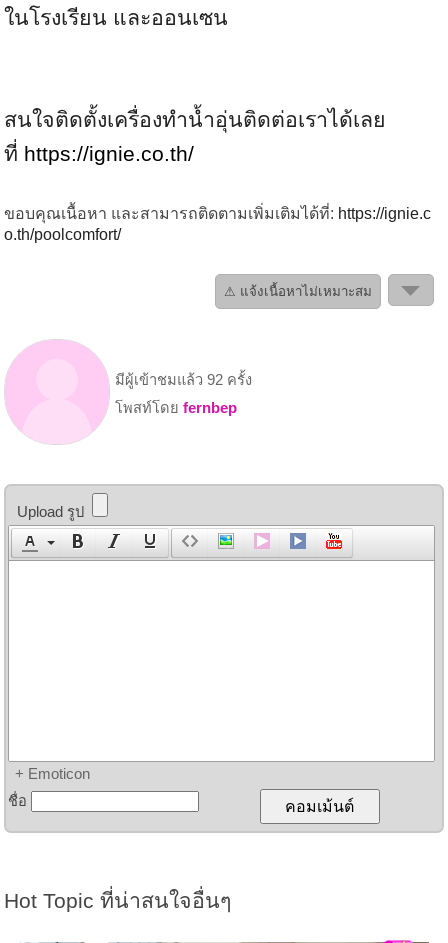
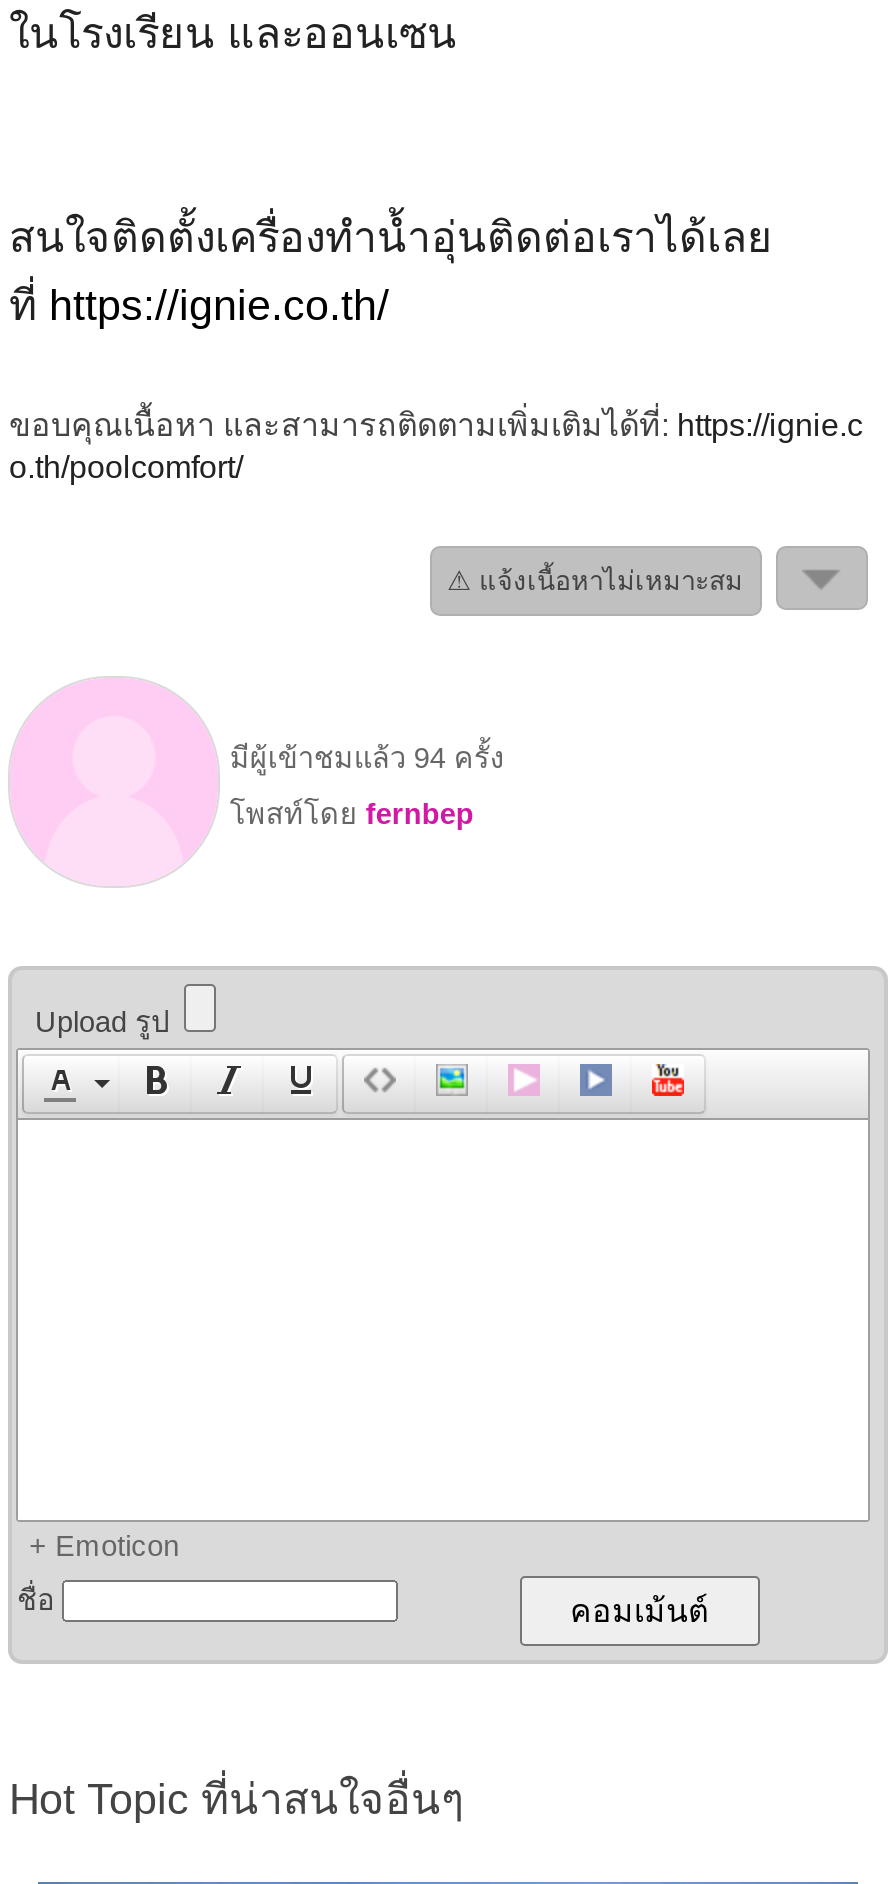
[115,372,252,388] มีผู้เข้าชมแล้ว 92 ครั้ง -> [230,742,504,774] มีผู้เข้าชมแล้ว 94 ครั้ง

